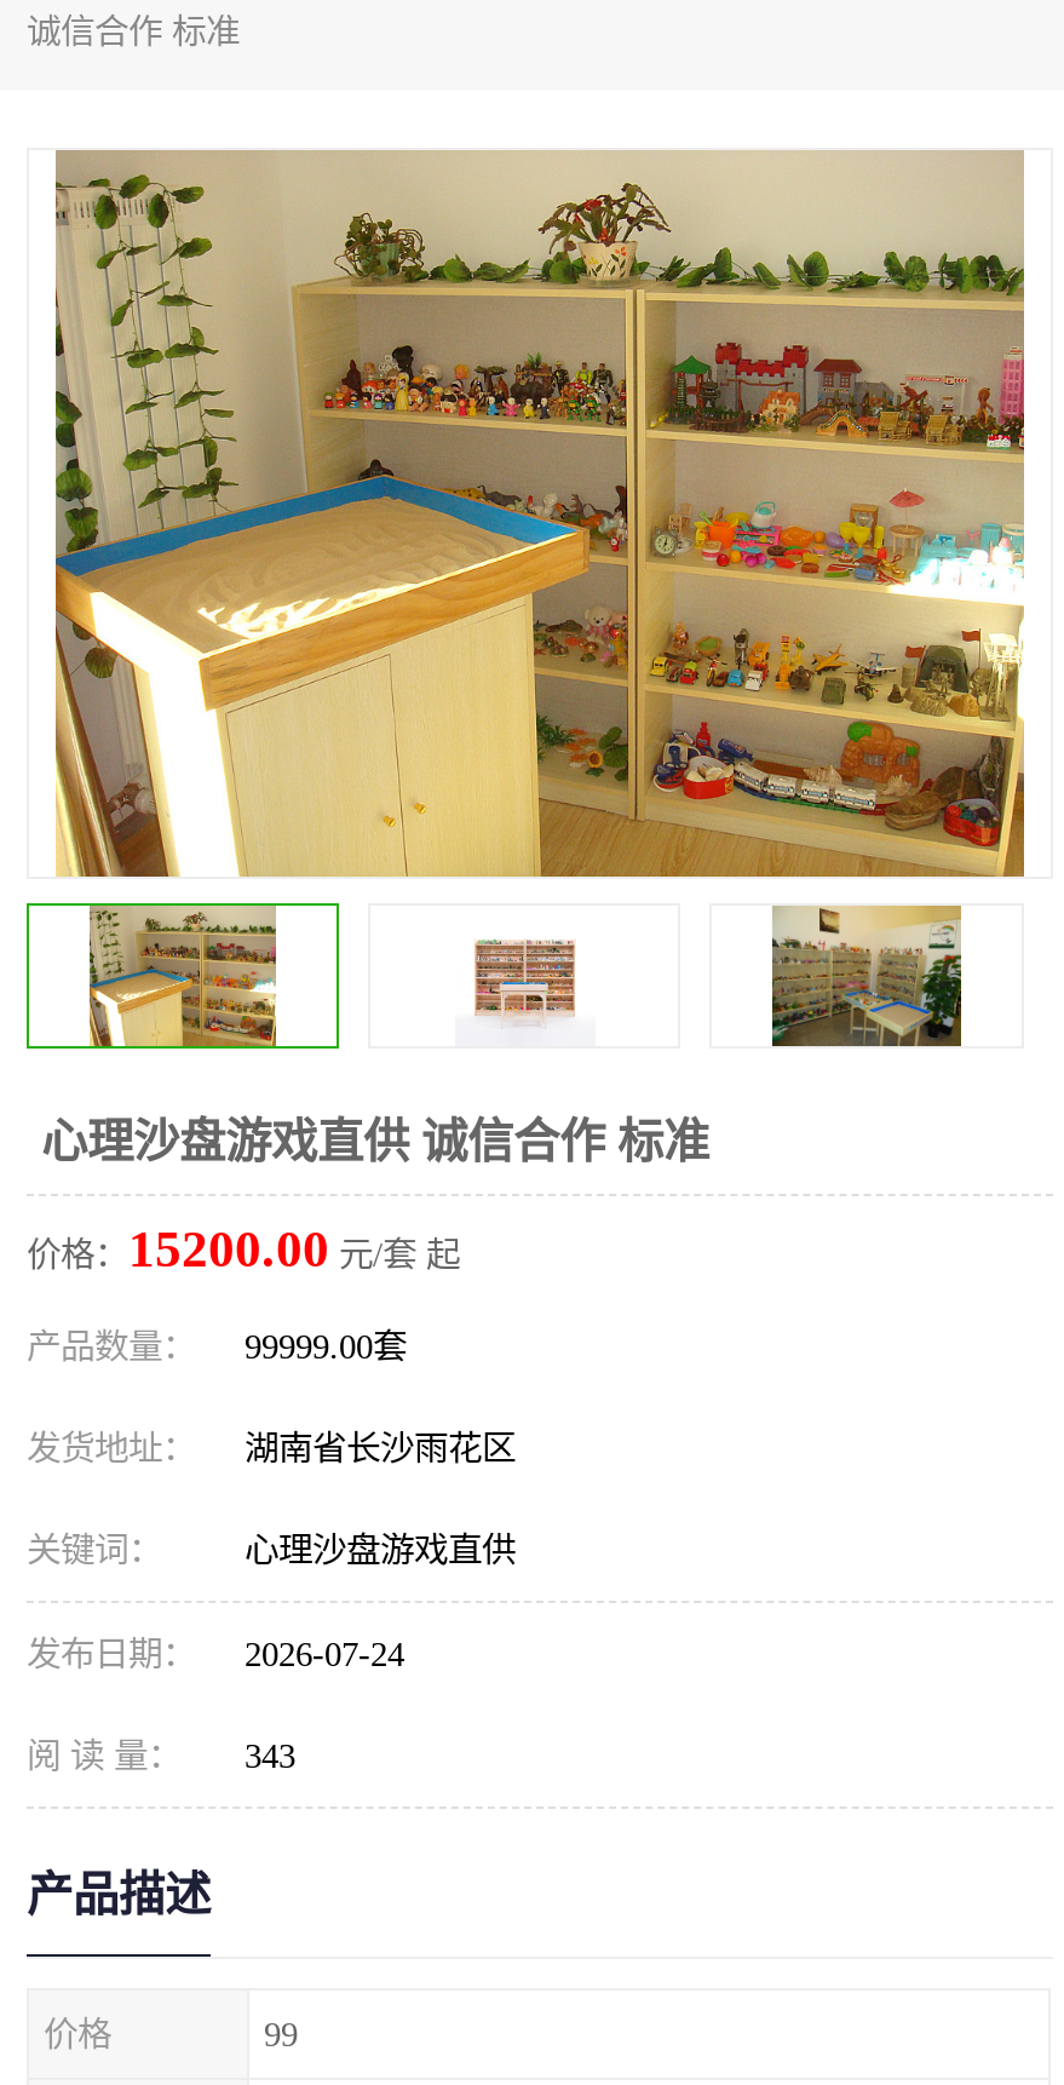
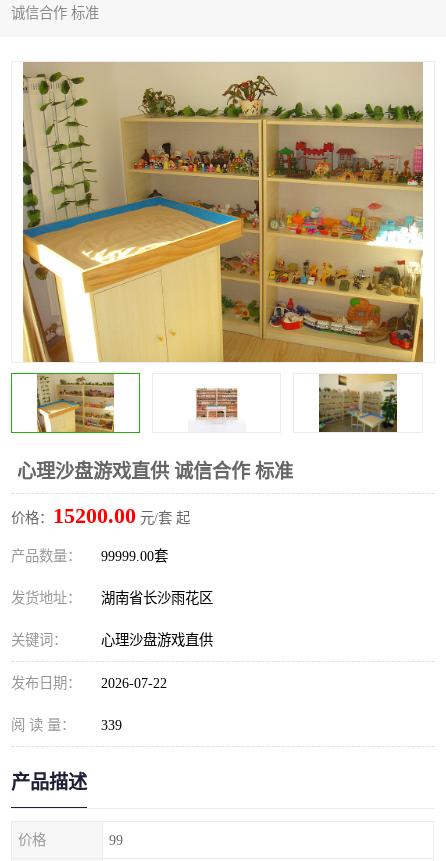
[27,1635,404,1673] 发布日期： 2026-07-24 -> [11,675,167,691] 发布日期： 2026-07-22
[27,1736,295,1775] 阅 读 量： 343 -> [11,717,122,733] 阅 读 量： 339

